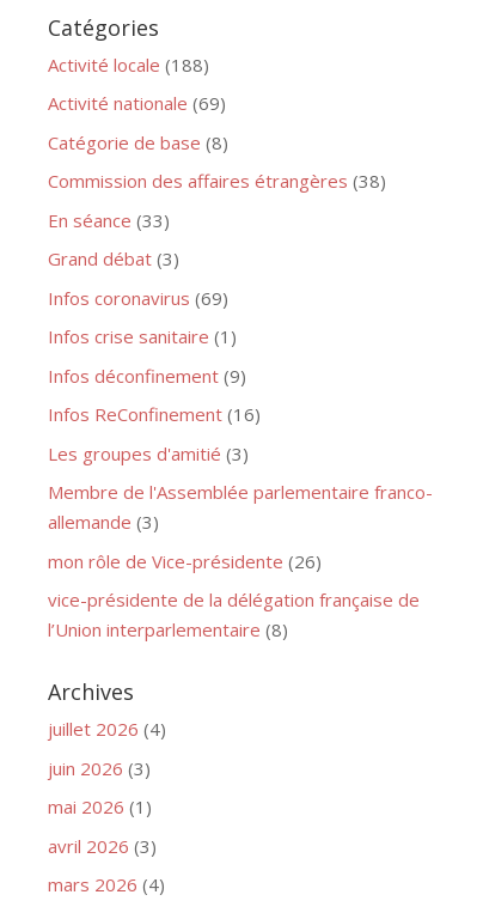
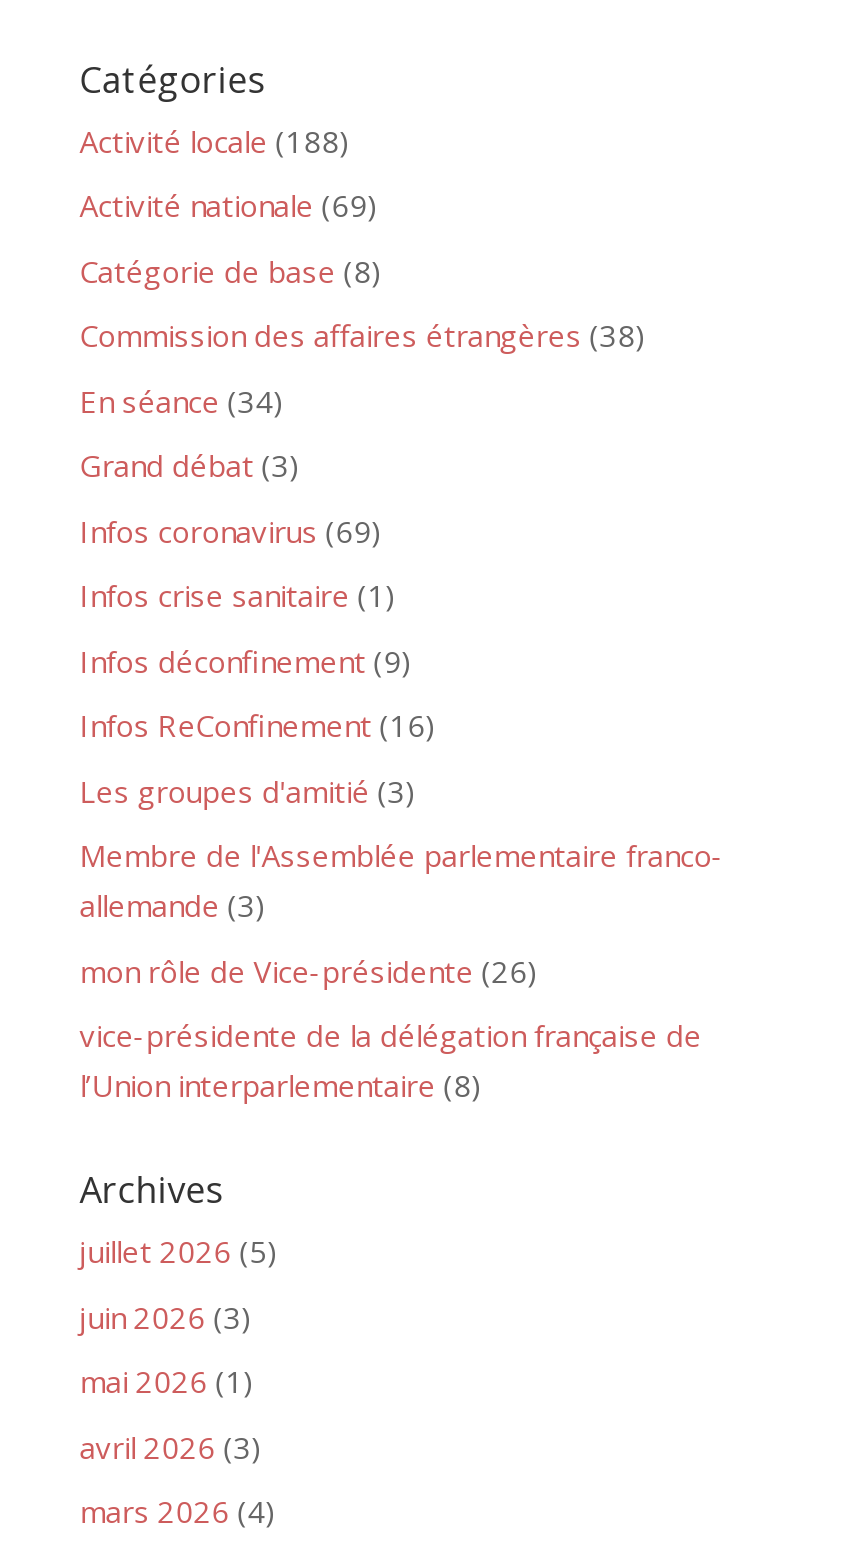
[48,208,170,232] En séance (33) -> [80,380,284,420] En séance (34)
[48,717,166,741] juillet 2026 (4) -> [80,1231,278,1271] juillet 2026 (5)

